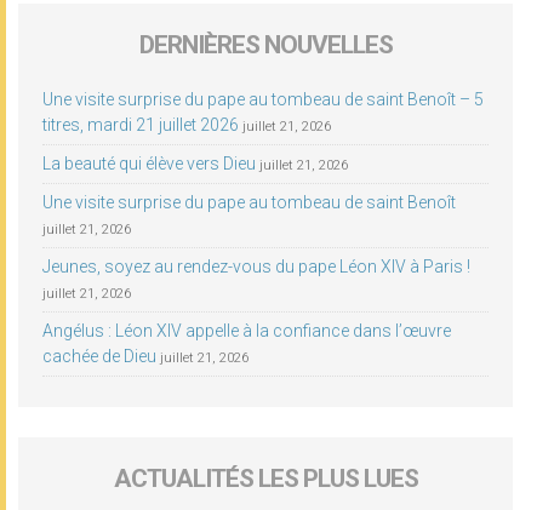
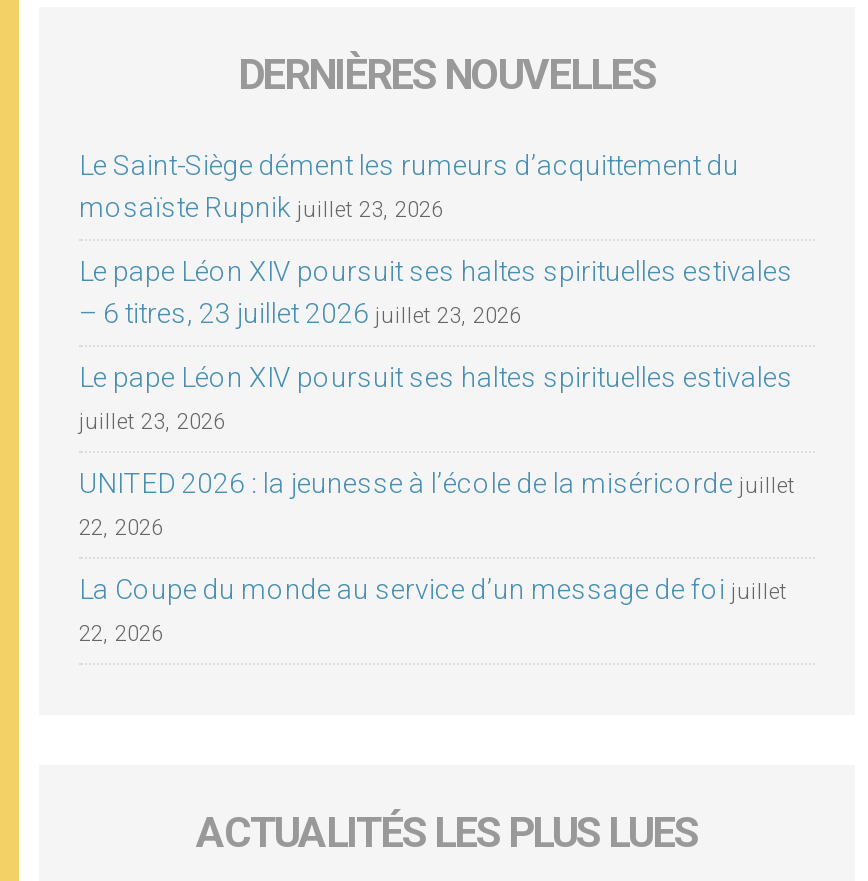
[42,90,484,366] Une visite surprise du pape au tombeau de saint Benoît – 5 | titres, mardi 21 juillet 2026 juillet 21, 2026 | La beauté qui élève vers Dieu juillet 21, 2026 | Une visite surprise du pape au tombeau de saint Benoît | juillet 21, 2026 | Jeunes, soyez au rendez-vous du pape Léon XIV à Paris ! | juillet 21, 2026 | Angélus : Léon XIV appelle à la confiance dans l’œuvre | cachée de Dieu juillet 21, 2026 -> [79,150,795,648] Le Saint-Siège dément les rumeurs d’acquittement du | mosaïste Rupnik juillet 23, 2026 | Le pape Léon XIV poursuit ses haltes spirituelles estivales | – 6 titres, 23 juillet 2026 juillet 23, 2026 | Le pape Léon XIV poursuit ses haltes spirituelles estivales | juillet 23, 2026 | UNITED 2026 : la jeunesse à l’école de la miséricorde juillet | 22, 2026 | La Coupe du monde au service d’un message de foi juillet | 22, 2026

